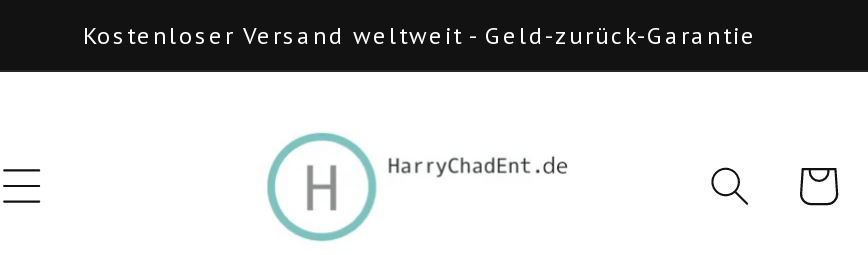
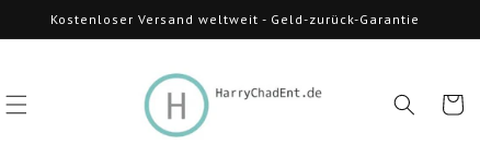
[256,154,338,244] [image] -> [144,78,188,137] [image]

